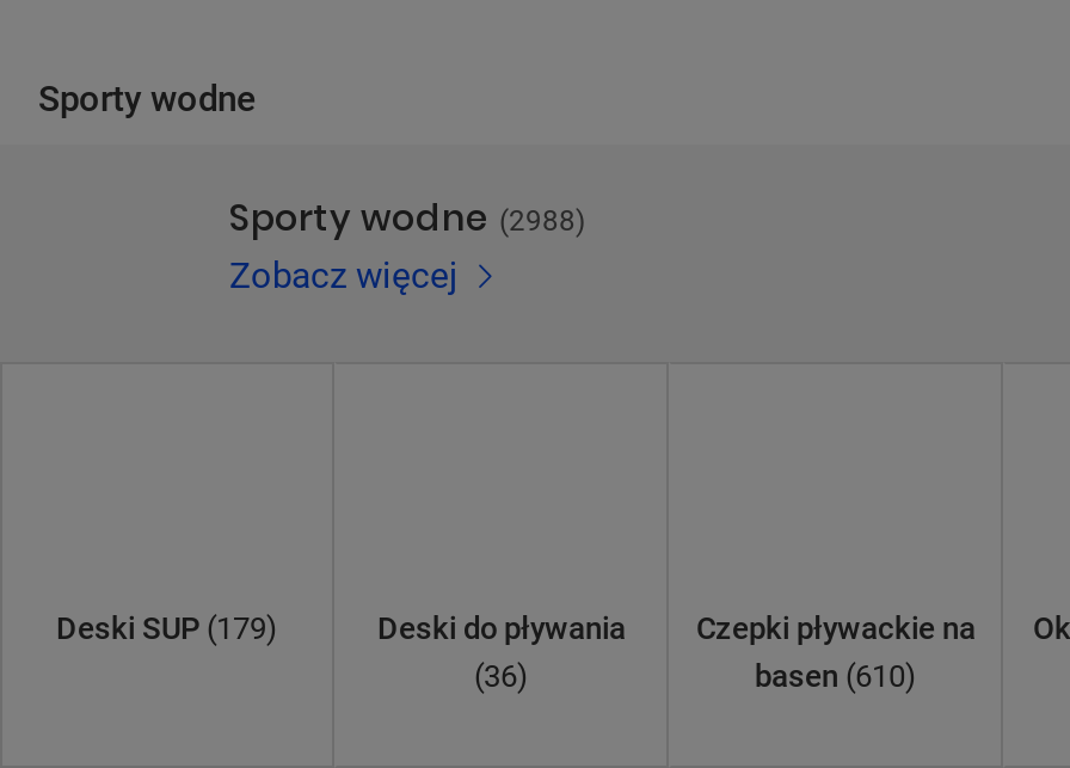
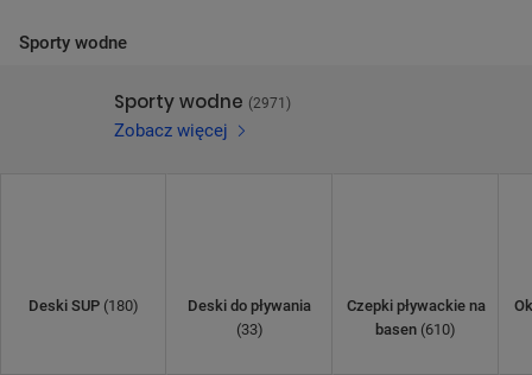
[229,192,585,242] Sporty wodne (2988) -> [114,89,291,114] Sporty wodne (2971)
[56,606,278,649] Deski SUP (179) -> [28,294,138,316] Deski SUP (180)
[474,653,529,696] (36) -> [236,318,263,339] (33)

